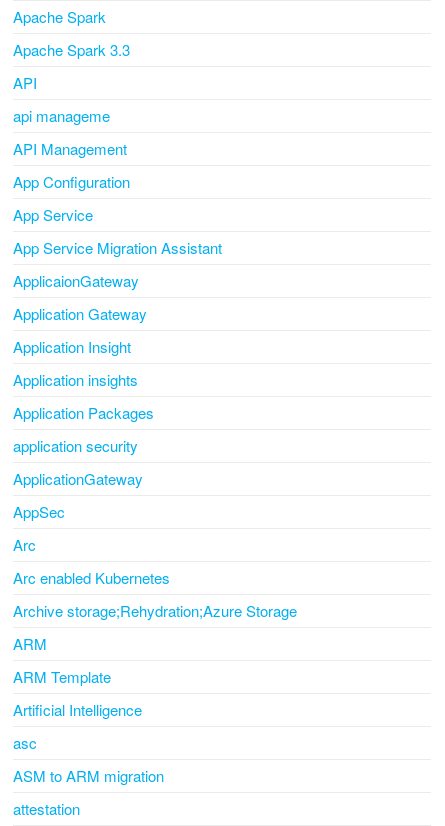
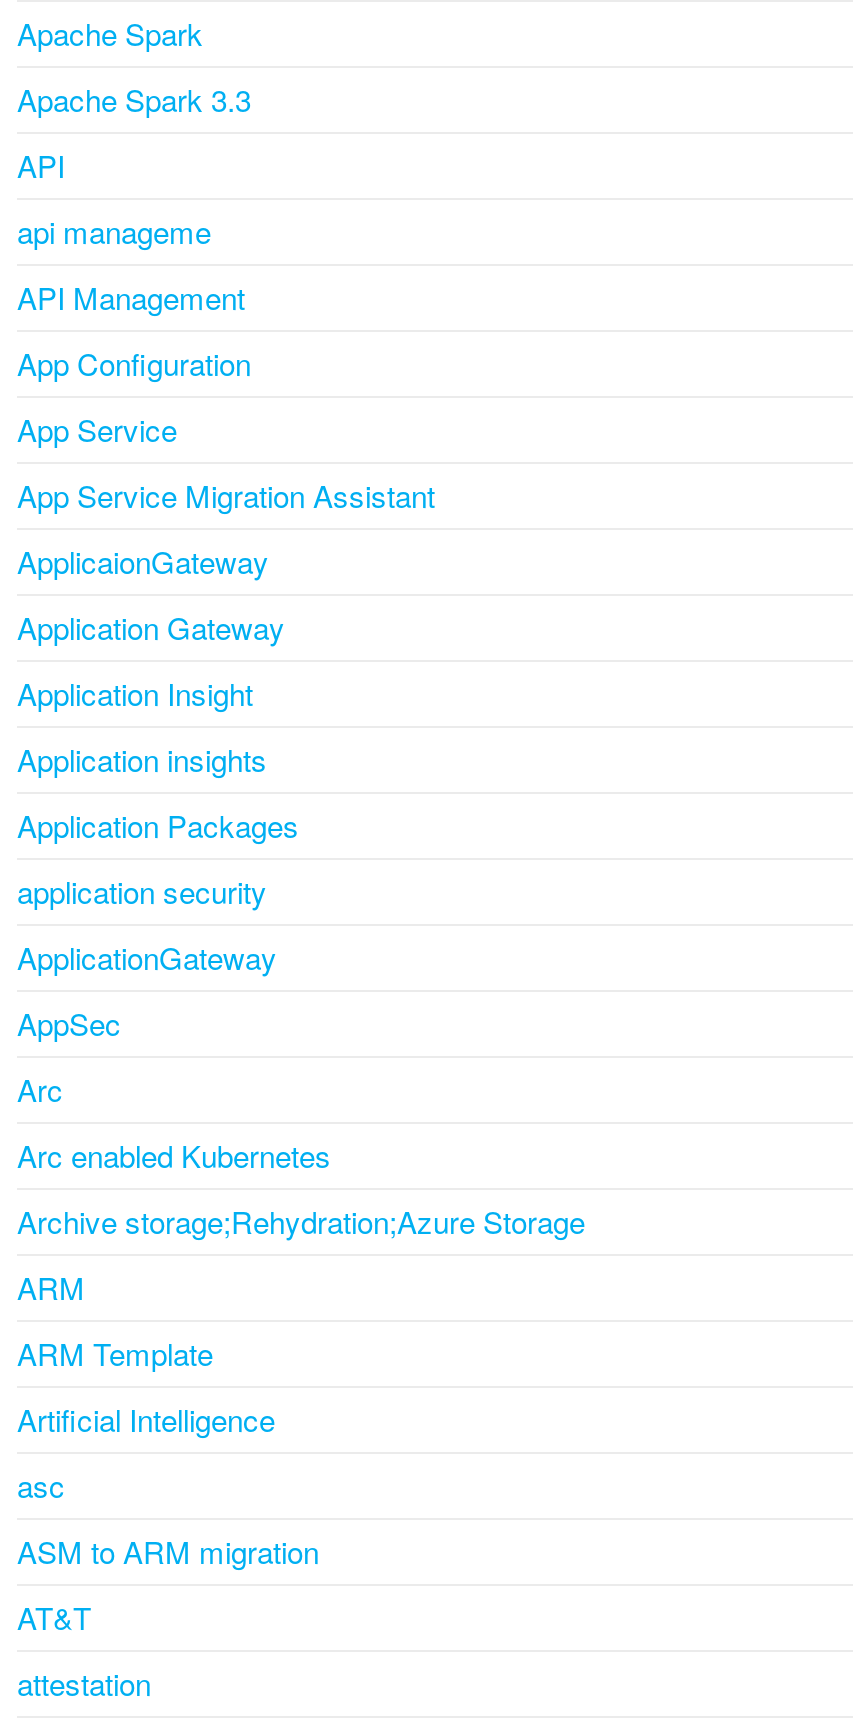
none -> [17,1596,91,1638] AT&T

